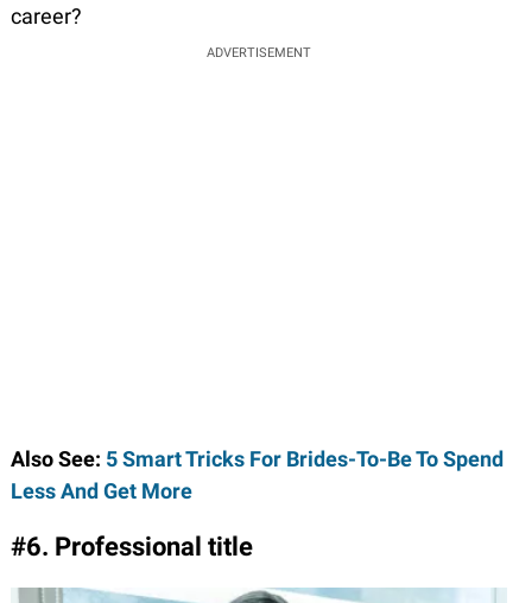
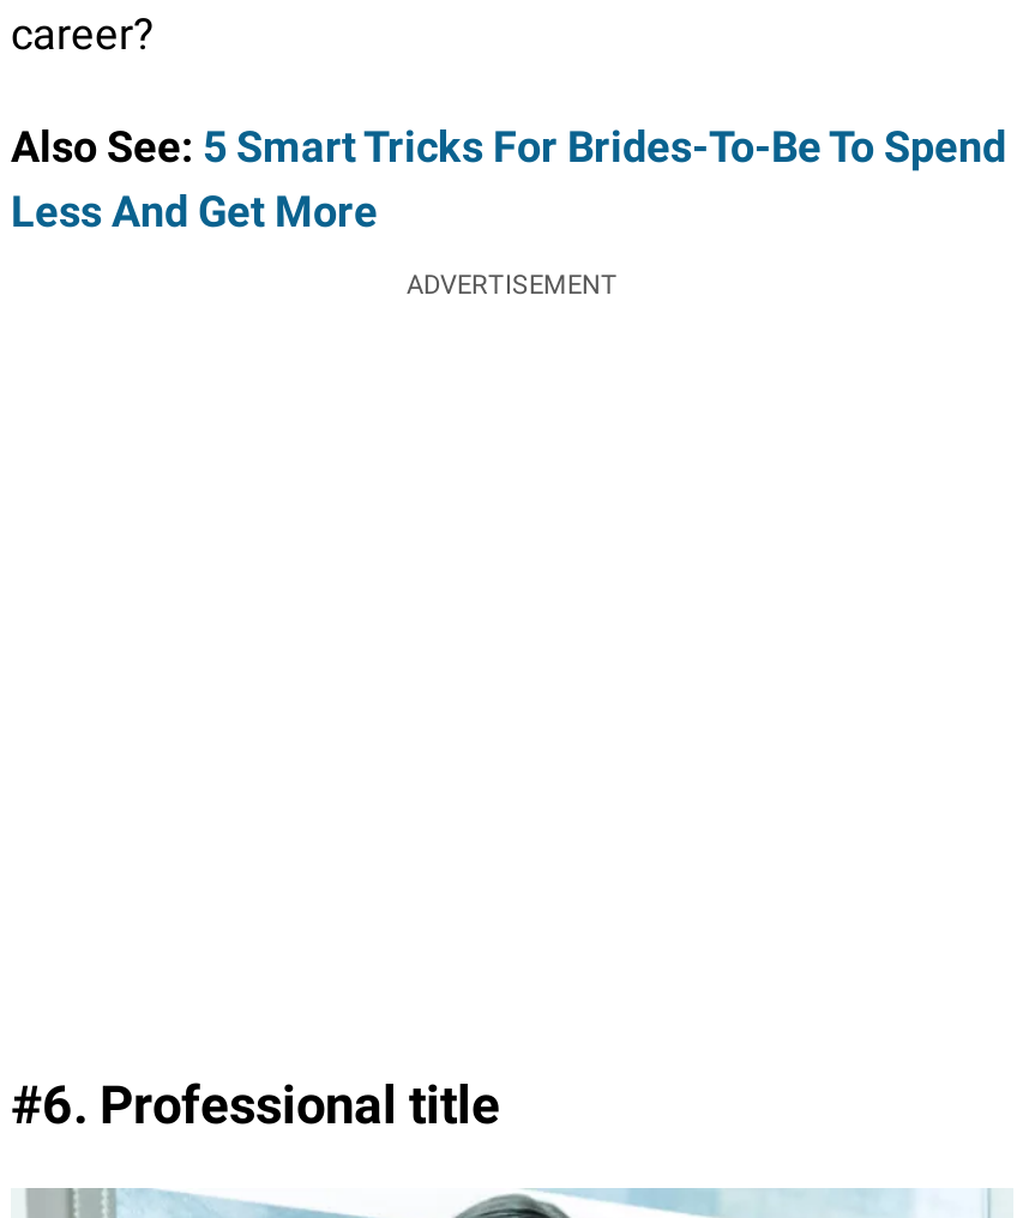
moved [207,46,311,61] -> [407,270,618,301]: ADVERTISEMENT
moved [11,447,504,504] -> [11,121,1006,236]: Also See: 5 Smart Tricks For Brides-To-Be To Spend | Less And Get More

